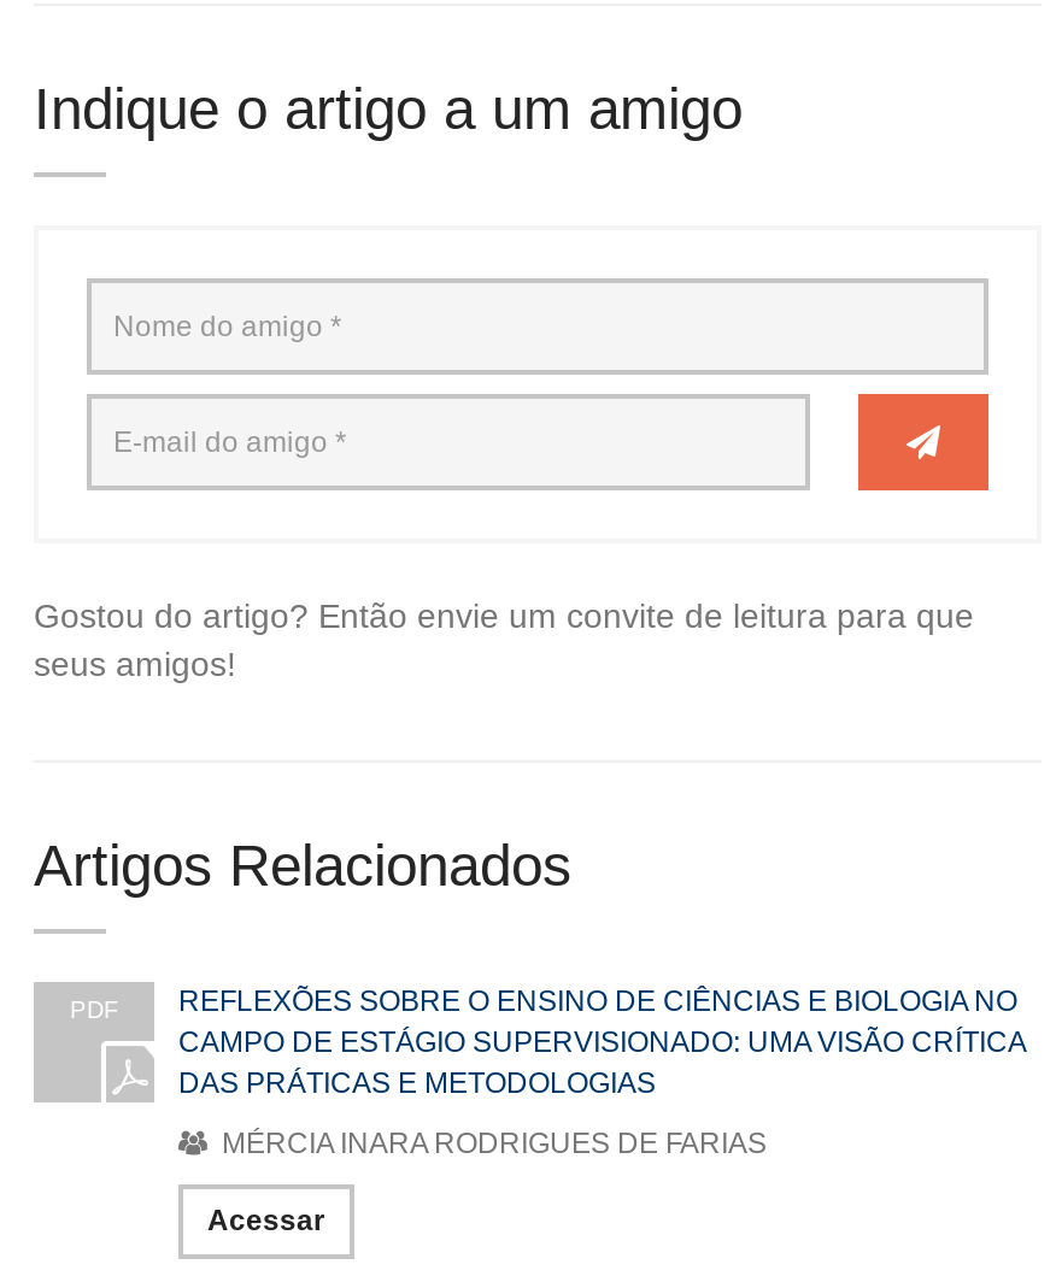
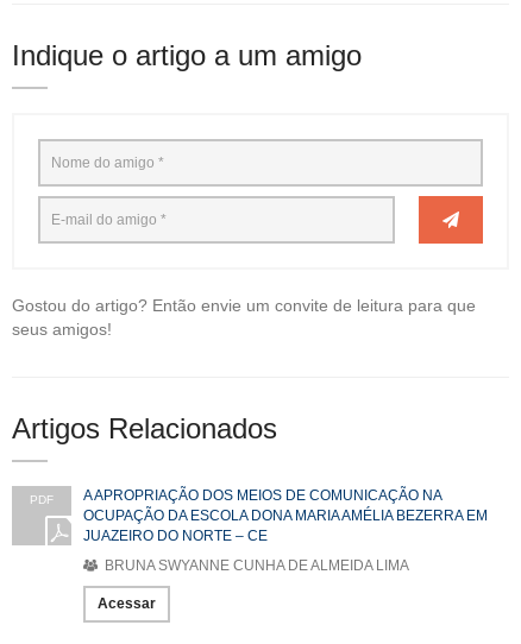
[178,984,1025,1100] REFLEXÕES SOBRE O ENSINO DE CIÊNCIAS E BIOLOGIA NO | CAMPO DE ESTÁGIO SUPERVISIONADO: UMA VISÃO CRÍTICA | DAS PRÁTICAS E METODOLOGIAS -> [83,487,488,544] A APROPRIAÇÃO DOS MEIOS DE COMUNICAÇÃO NA | OCUPAÇÃO DA ESCOLA DONA MARIA AMÉLIA BEZERRA EM | JUAZEIRO DO NORTE – CE
[215,1126,767,1160] MÉRCIA INARA RODRIGUES DE FARIAS -> [101,557,409,574] BRUNA SWYANNE CUNHA DE ALMEIDA LIMA

